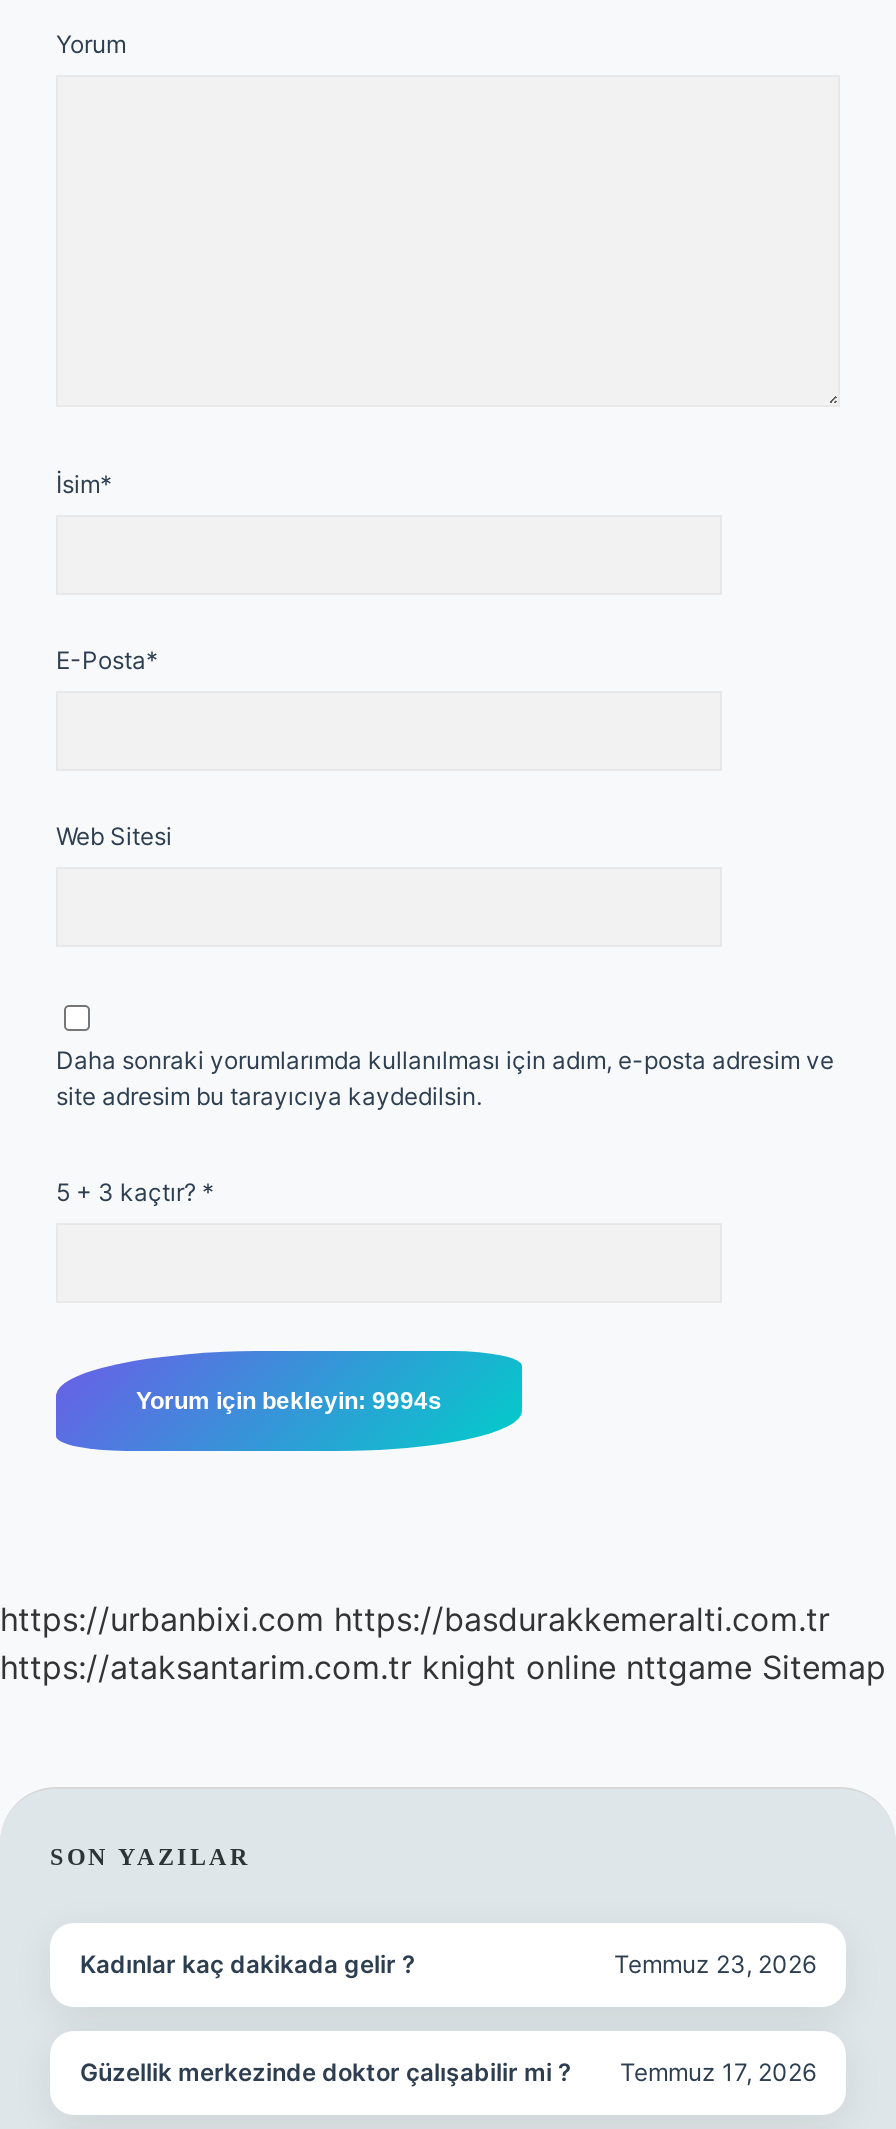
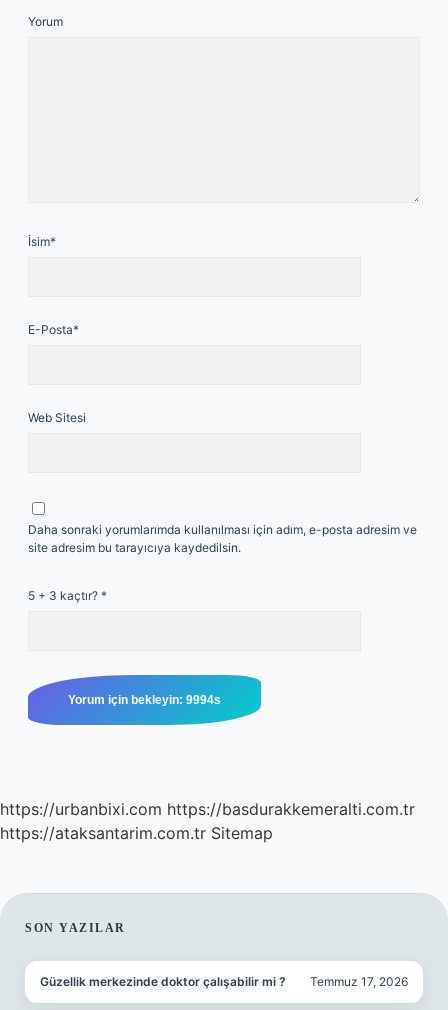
[0,1647,886,1687] https://ataksantarim.com.tr knight online nttgame Sitemap -> [0,823,273,843] https://ataksantarim.com.tr Sitemap
[80,1949,816,1979] Kadınlar kaç dakikada gelir ? | Temmuz 23, 2026 -> none

